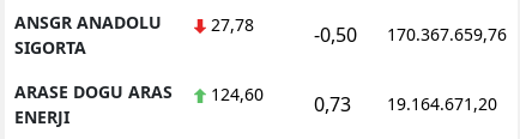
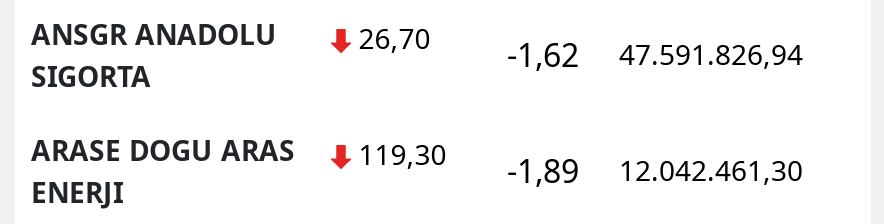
[211,13,254,36] 27,78 -> [359,19,431,57] 26,70
[314,22,357,48] -0,50 -> [507,33,579,77] -1,62
[387,23,507,46] 170.367.659,76 -> [619,35,803,73] 47.591.826,94
[211,83,263,105] 124,60 -> [359,135,447,173] 119,30
[314,91,351,117] 0,73 -> [507,149,579,193] -1,89
[387,92,497,115] 19.164.671,20 -> [619,151,803,189] 12.042.461,30

